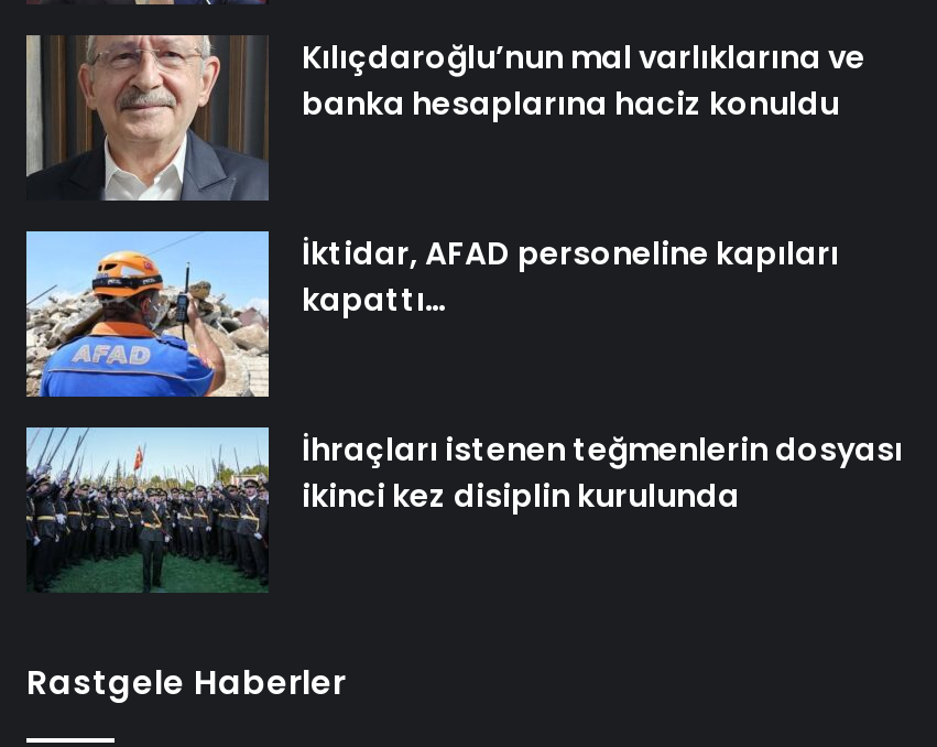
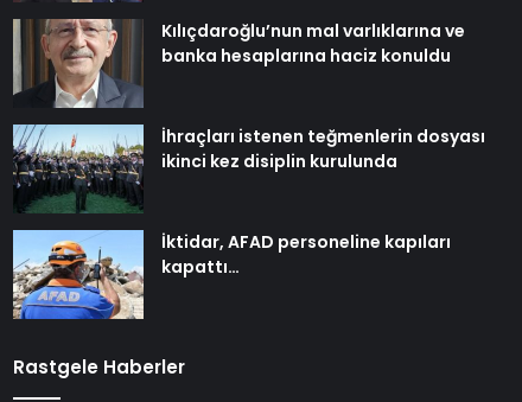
moved [24,232,839,399] -> [12,230,451,320]: [image] | İktidar, AFAD personeline kapıları | kapattı…
moved [22,423,903,595] -> [11,122,485,215]: [image] | İhraçları istenen teğmenlerin dosyası | ikinci kez disiplin kurulunda

